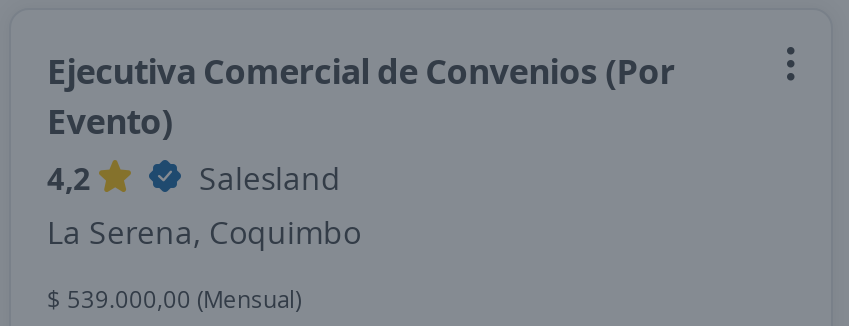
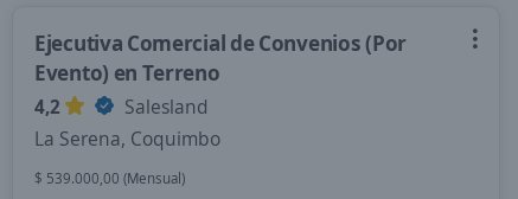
[47,96,173,144] Evento) -> [34,58,220,86] Evento) en Terreno

